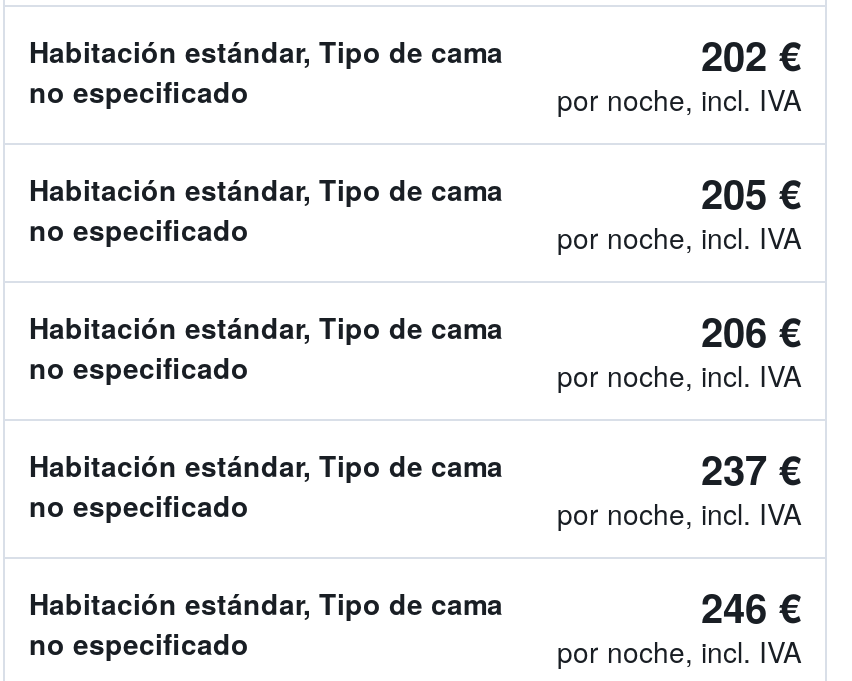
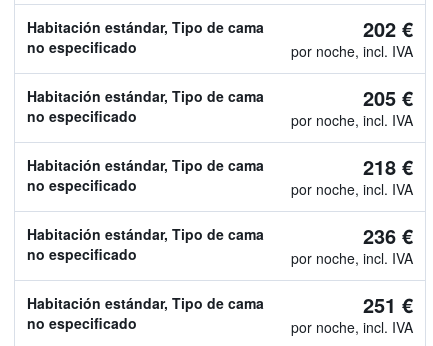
[701,301,801,359] 206 € -> [363,152,413,181] 218 €
[701,439,801,497] 237 € -> [363,221,413,250] 236 €
[701,577,801,635] 246 € -> [363,290,413,319] 251 €

